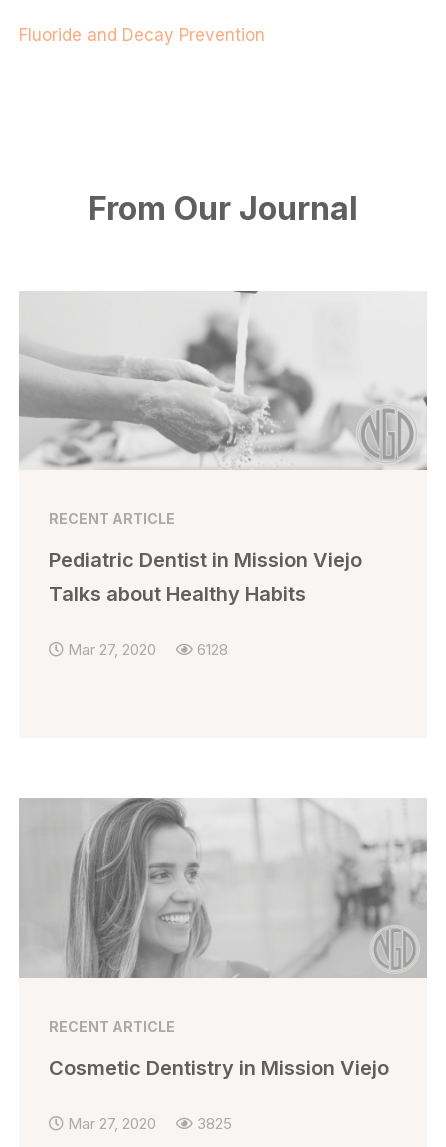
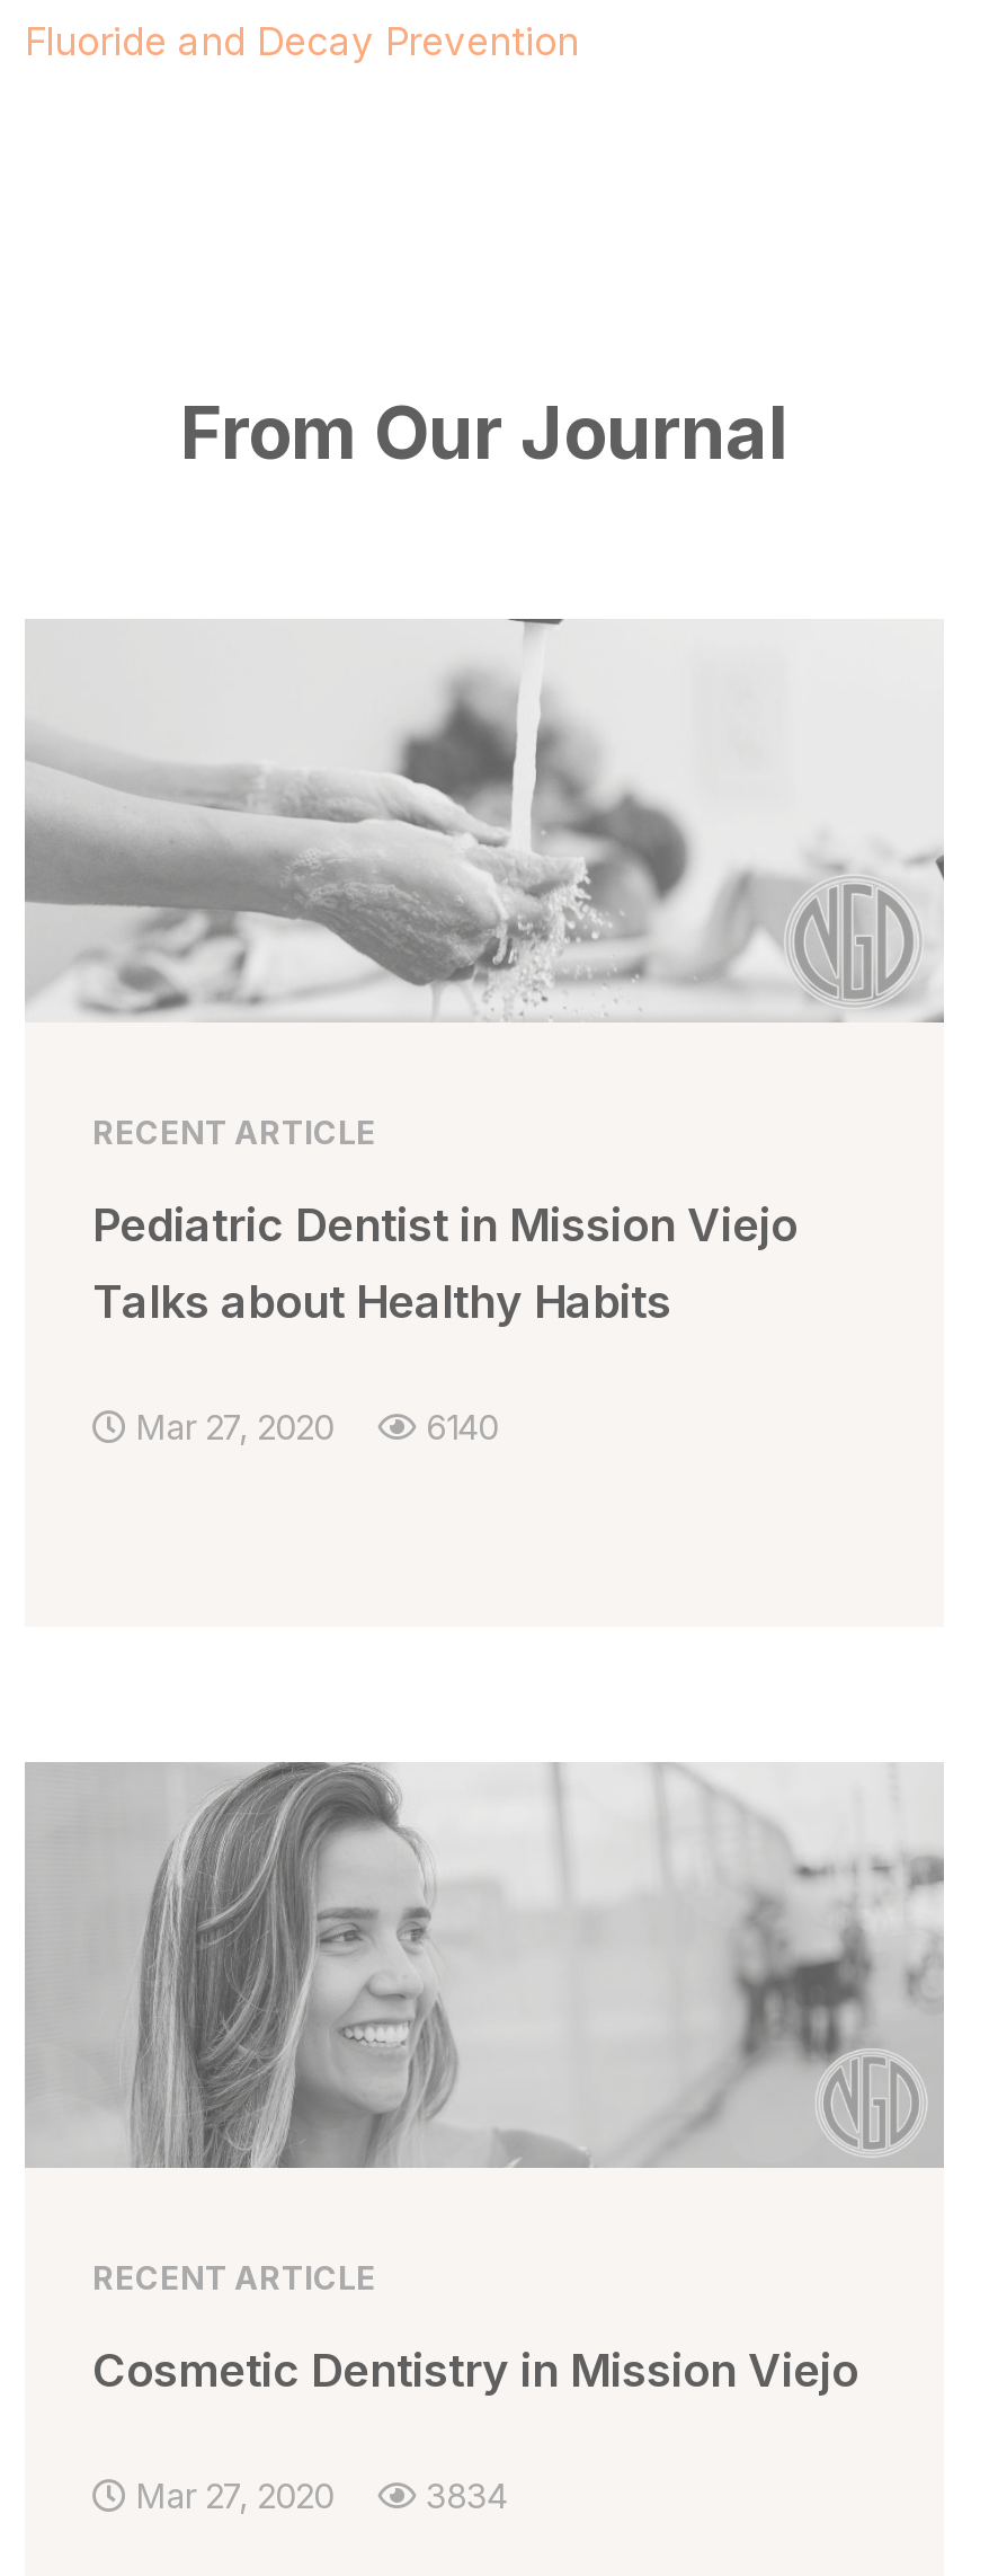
[64,640,228,659] Mar 27, 2020 6128 -> [126,1407,498,1450] Mar 27, 2020 6140
[64,1114,232,1133] Mar 27, 2020 3825 -> [126,2474,507,2517] Mar 27, 2020 3834

